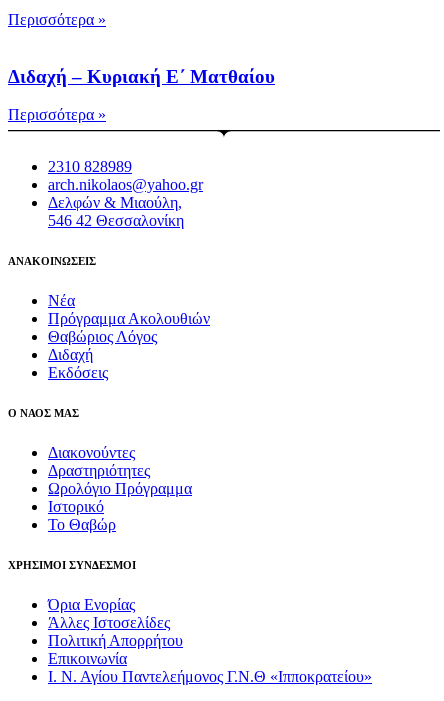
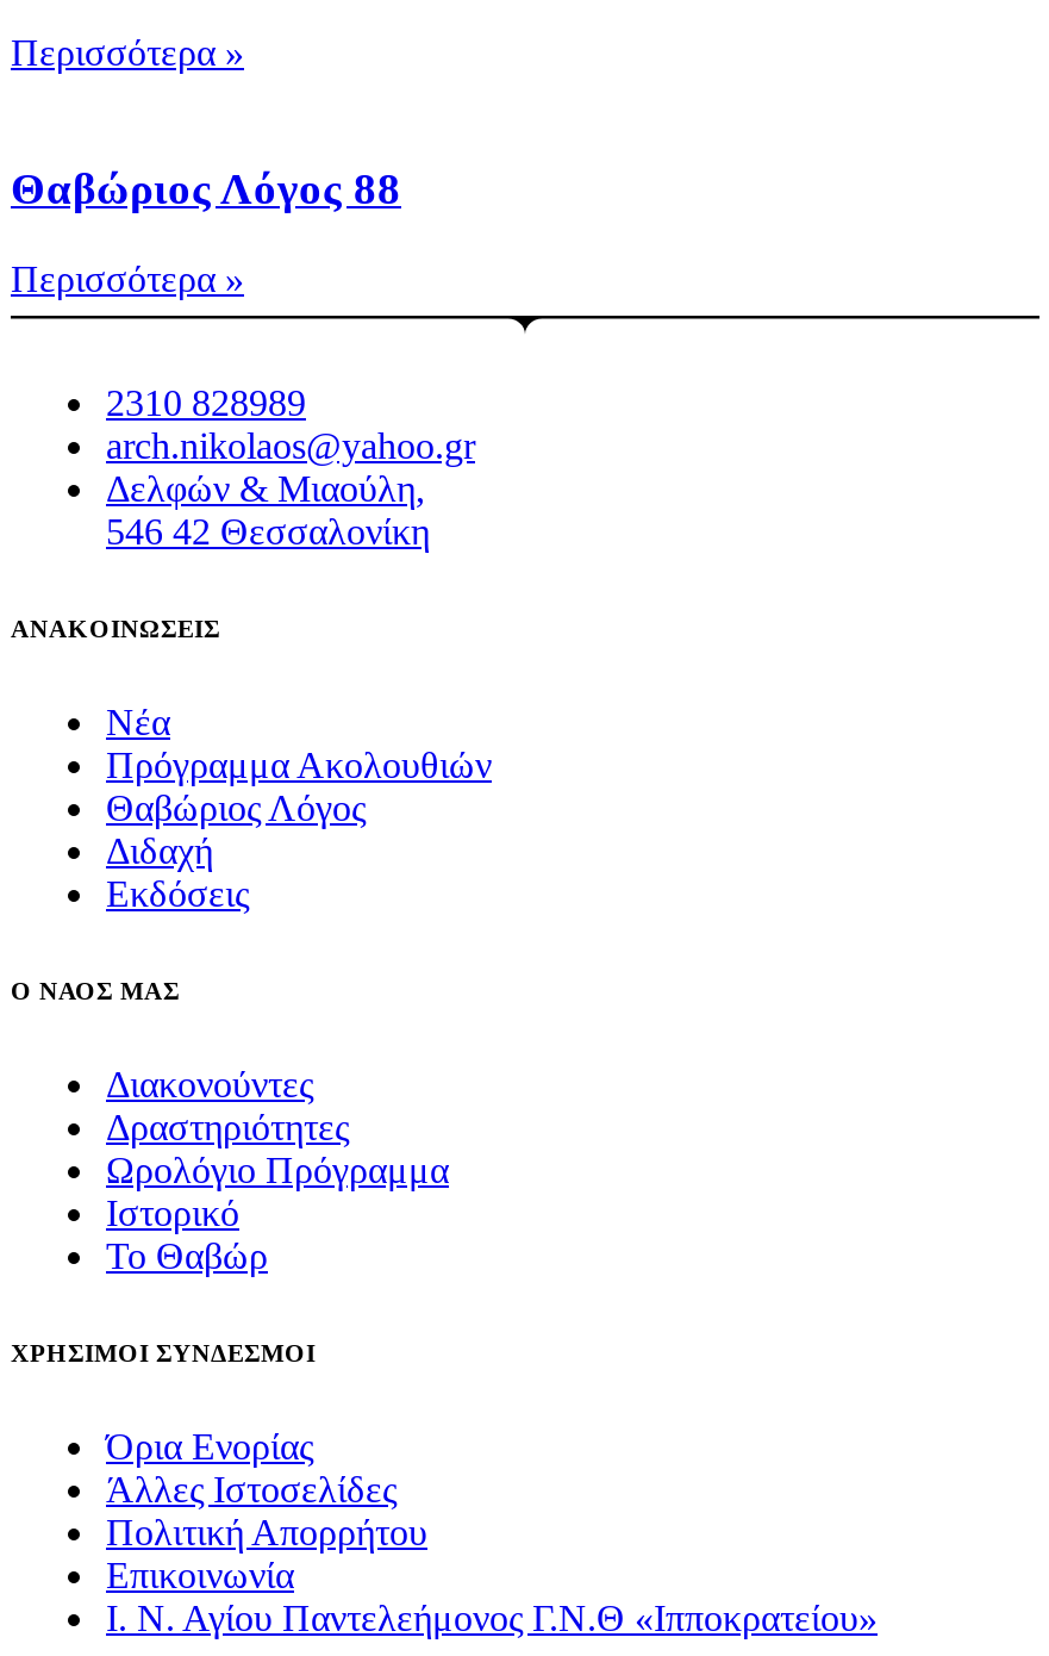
[8,66,275,87] Διδαχή – Κυριακή Ε΄ Ματθαίου -> [11,163,401,213] Θαβώριος Λόγος 88

